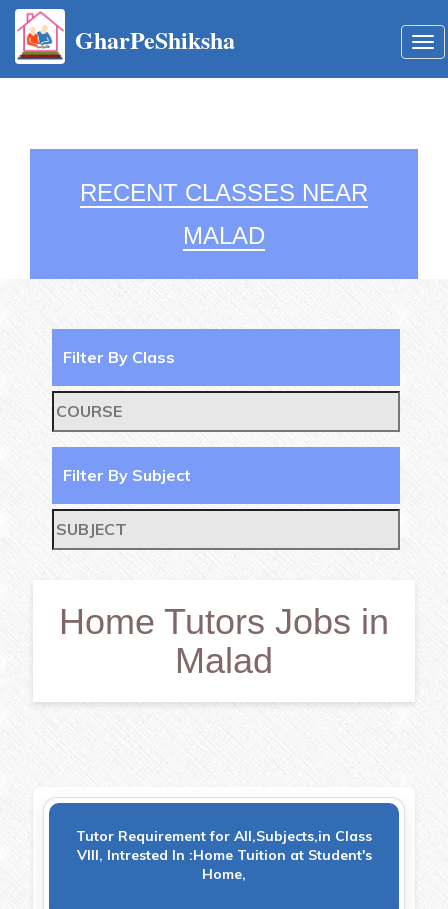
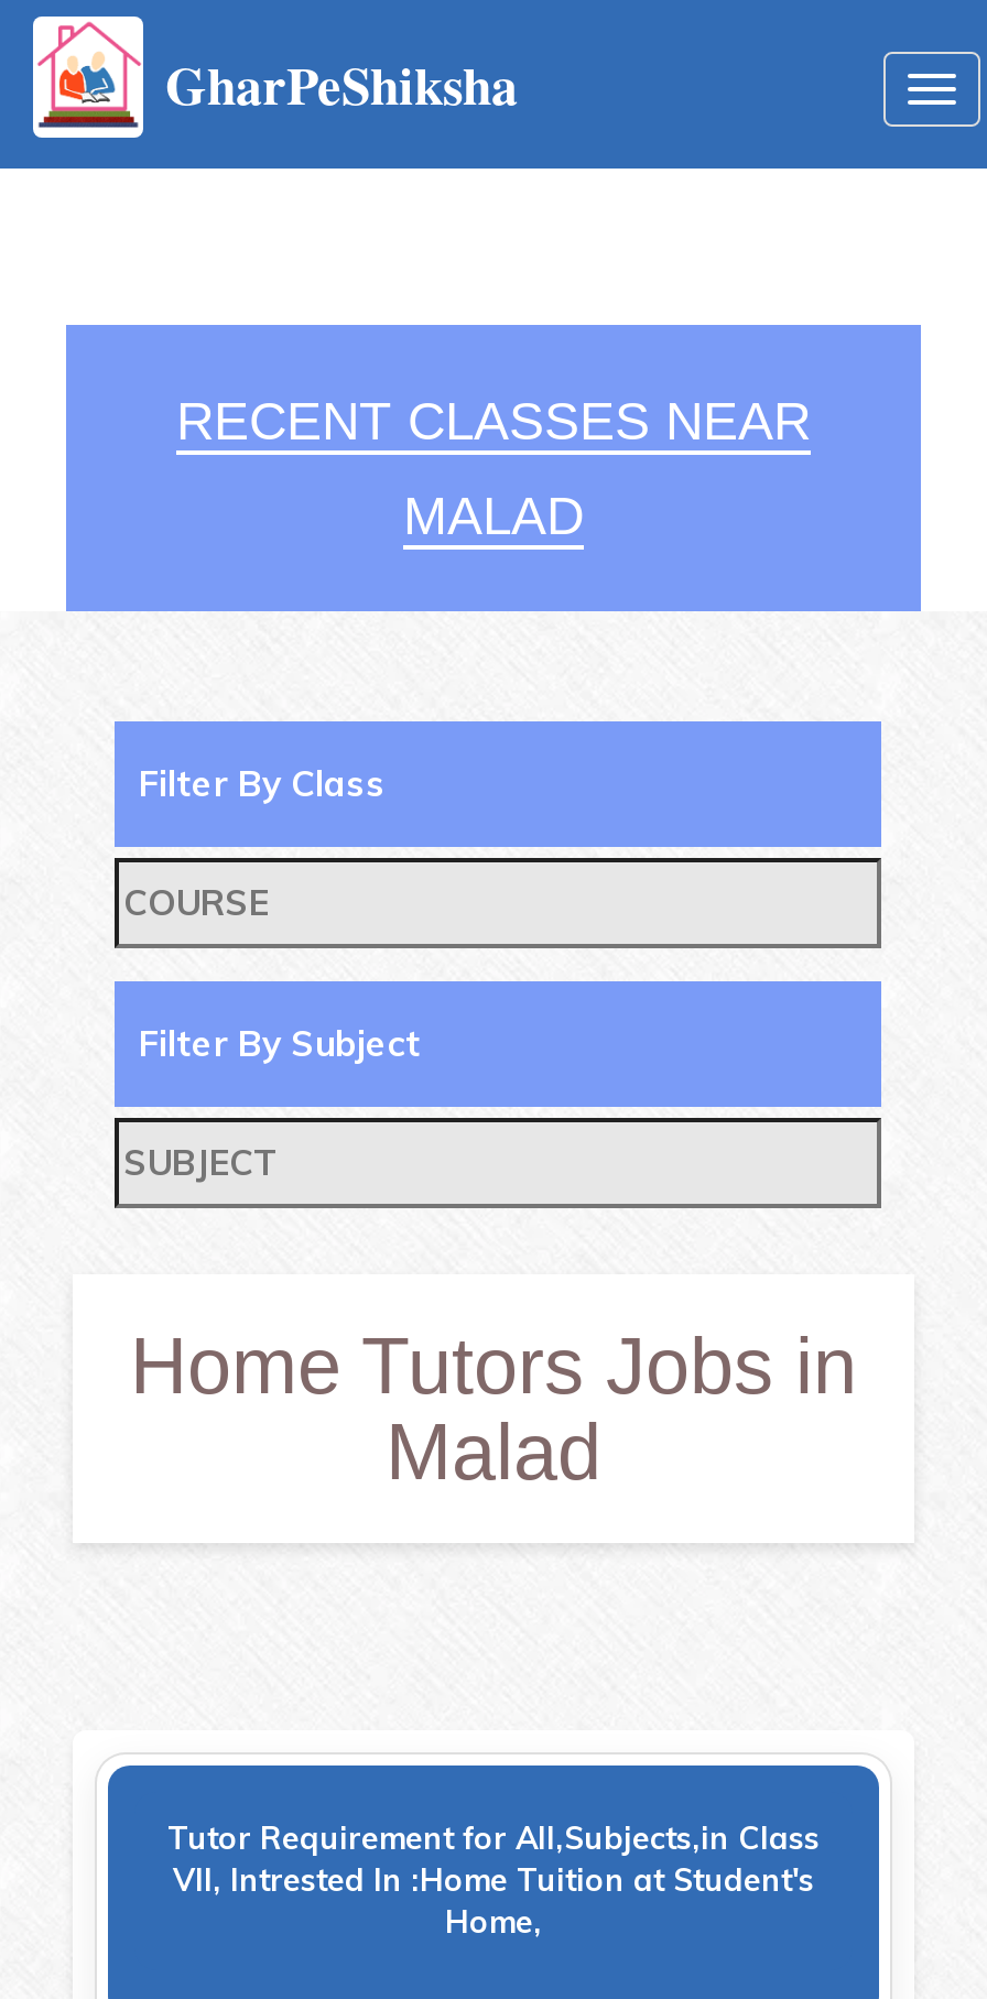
[76,846,371,864] VIII, Intrested In :Home Tuition at Student's -> [173,1860,814,1900] VII, Intrested In :Home Tuition at Student's

